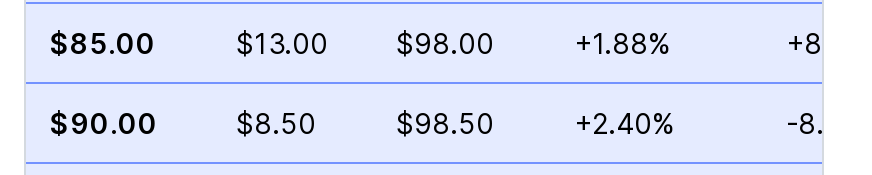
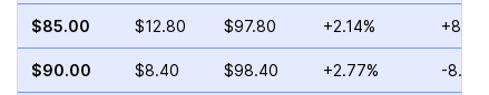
[236,26,328,60] $13.00 -> [135,17,186,35] $12.80
[396,26,494,60] $98.00 -> [224,17,276,35] $97.80
[574,26,670,60] +1.88% -> [323,17,375,35] +2.14%
[236,106,316,140] $8.50 -> [135,61,179,80] $8.40
[396,106,494,140] $98.50 -> [224,61,278,80] $98.40
[574,106,674,140] +2.40% -> [323,61,379,80] +2.77%

